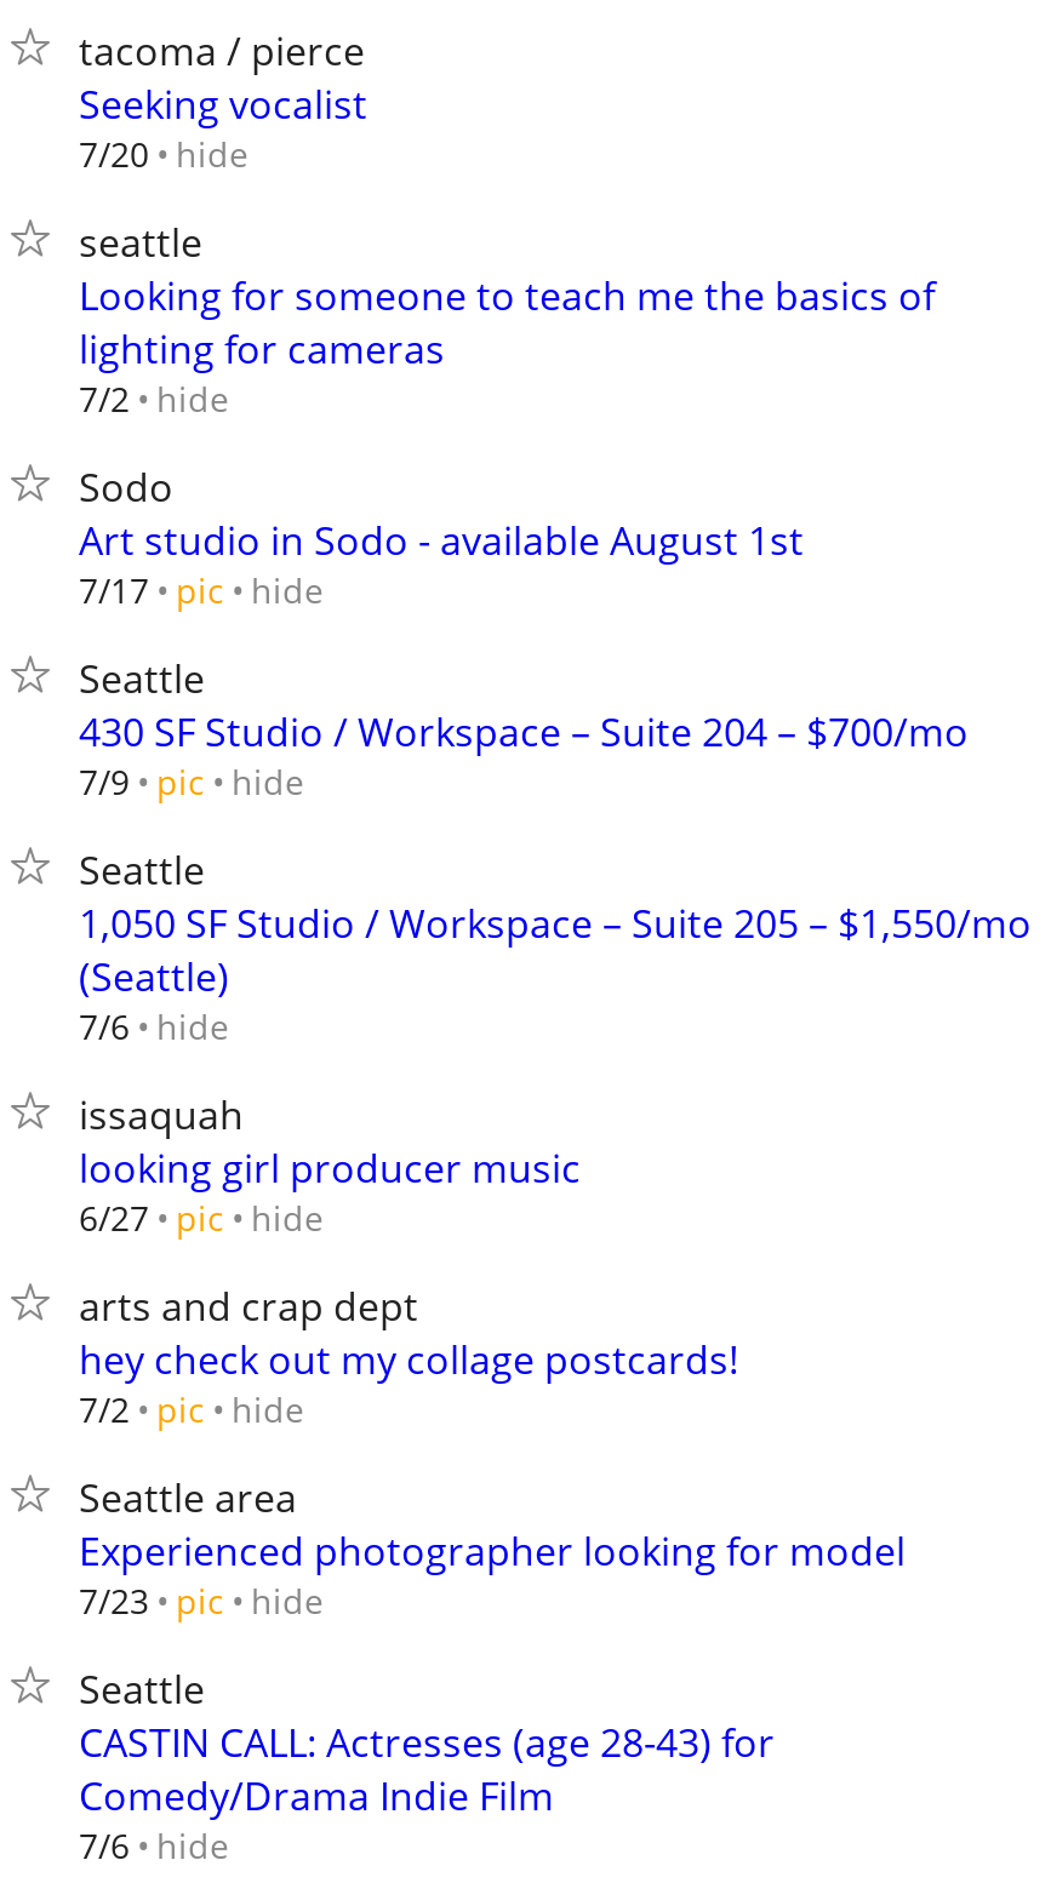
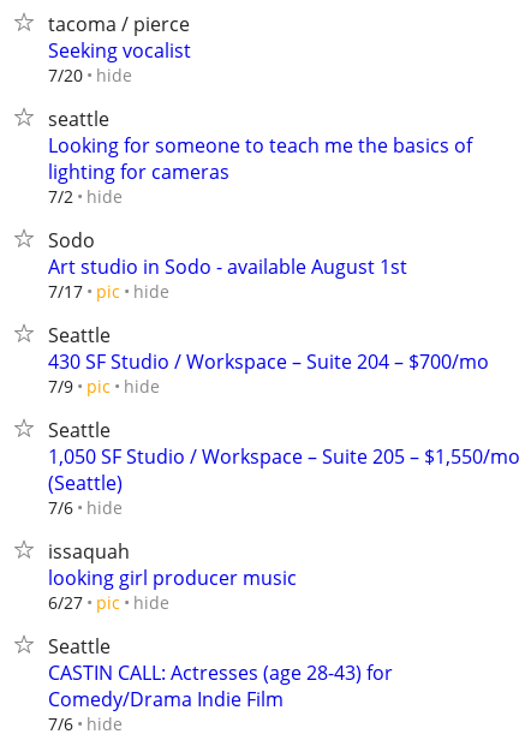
[79,1280,906,1624] arts and crap dept | hey check out my collage postcards! | 7/2 pic hide | Seattle area | Experienced photographer looking for model | 7/23 pic hide -> none

